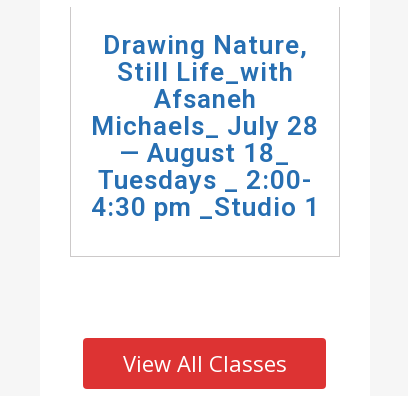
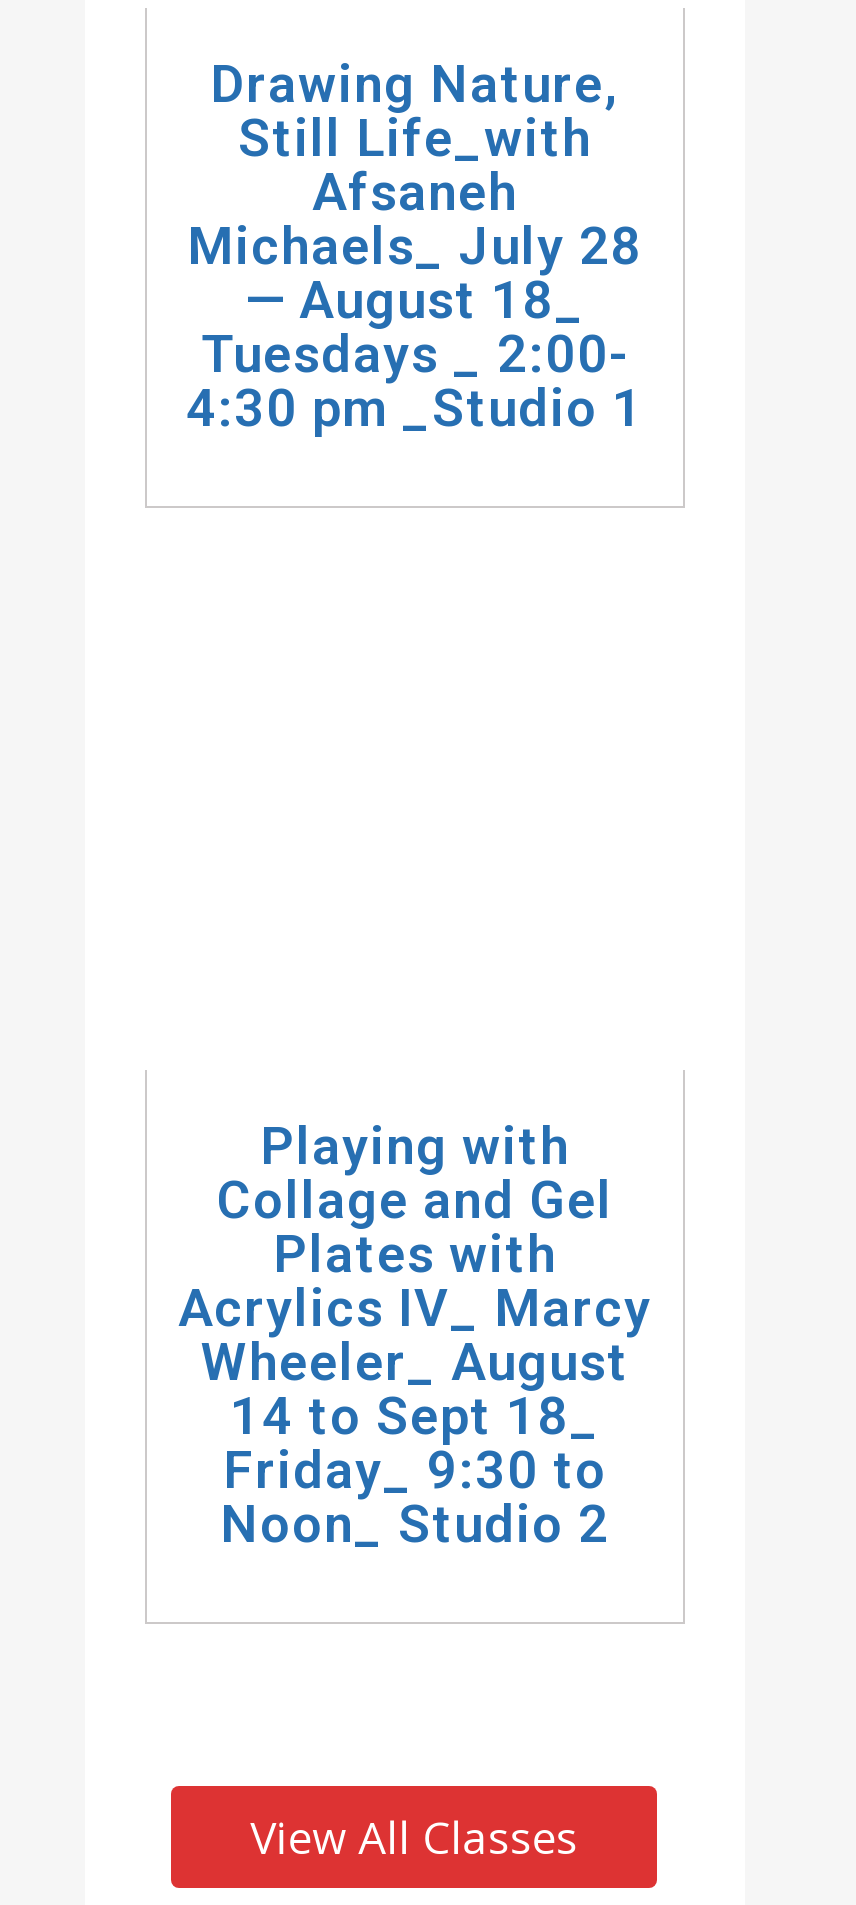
none -> [178,1116,652,1554] Playing with | Collage and Gel | Plates with | Acrylics IV_ Marcy | Wheeler_ August | 14 to Sept 18_ | Friday_ 9:30 to | Noon_ Studio 2

